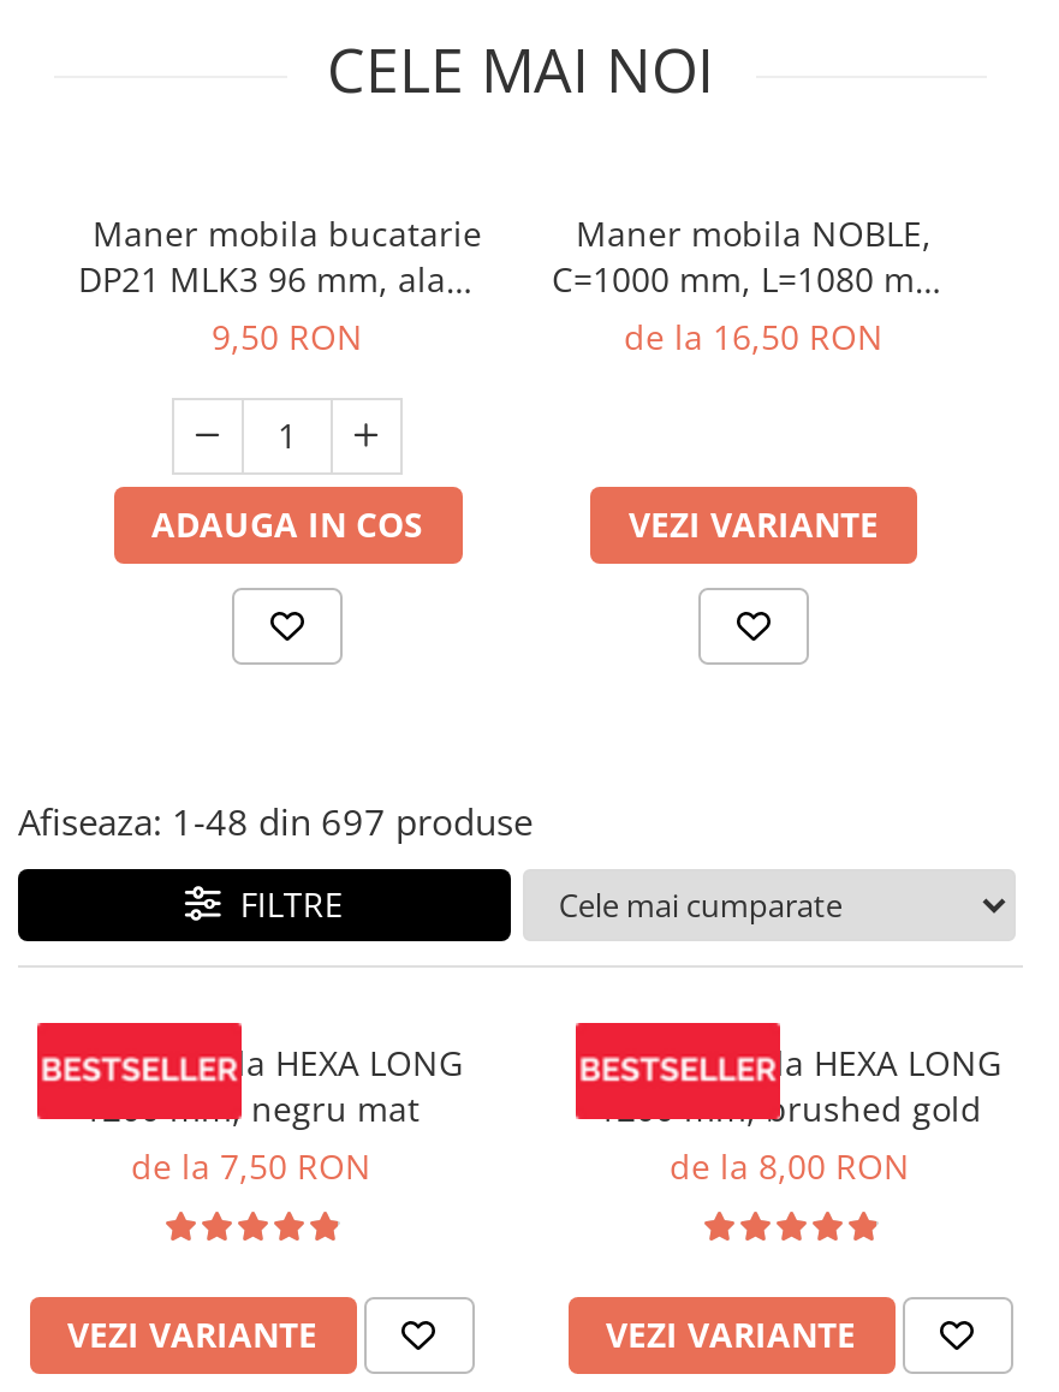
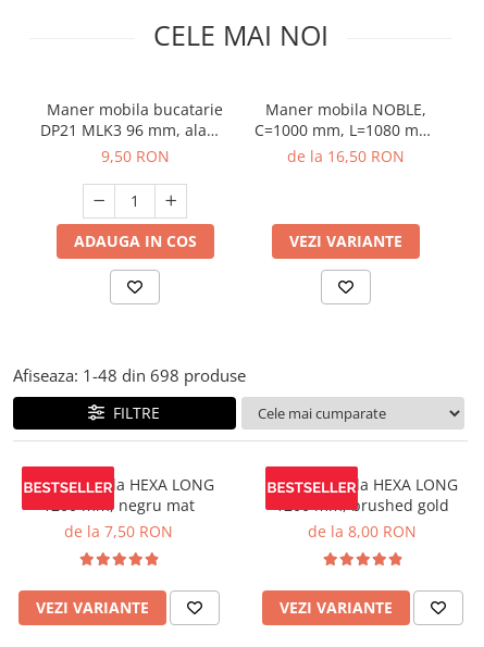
[18,798,533,846] Afiseaza: 1- 48 din 697 produse -> [13,365,246,386] Afiseaza: 1- 48 din 698 produse

